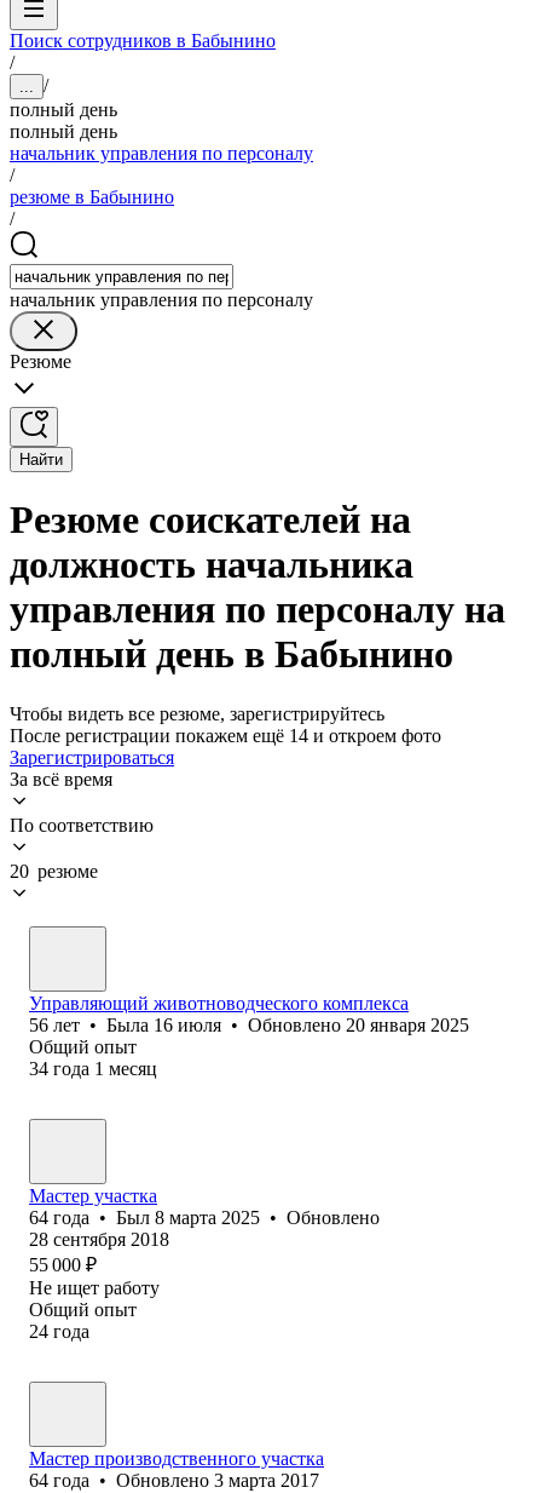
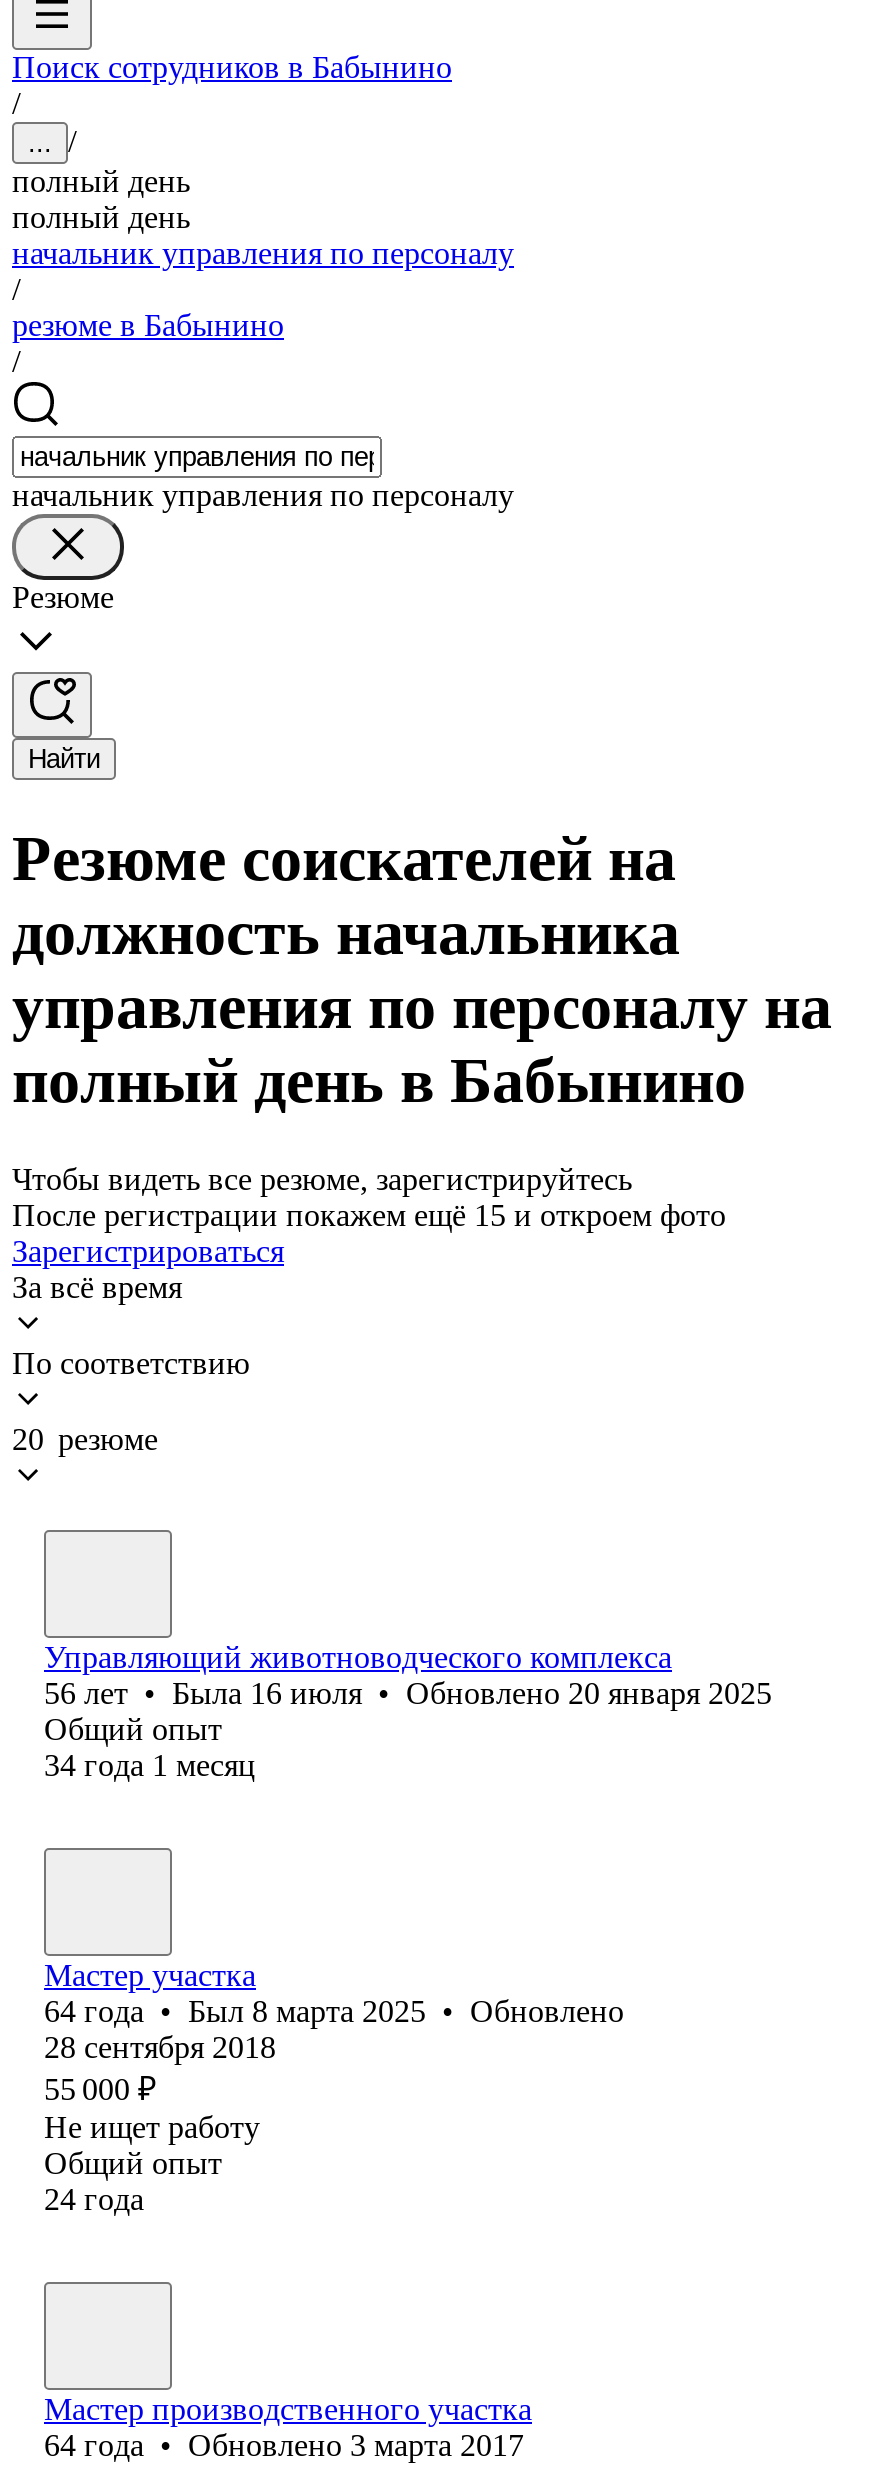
[10,725,441,746] После регистрации покажем ещё 14 и откроем фото -> [12,1198,726,1232] После регистрации покажем ещё 15 и откроем фото

